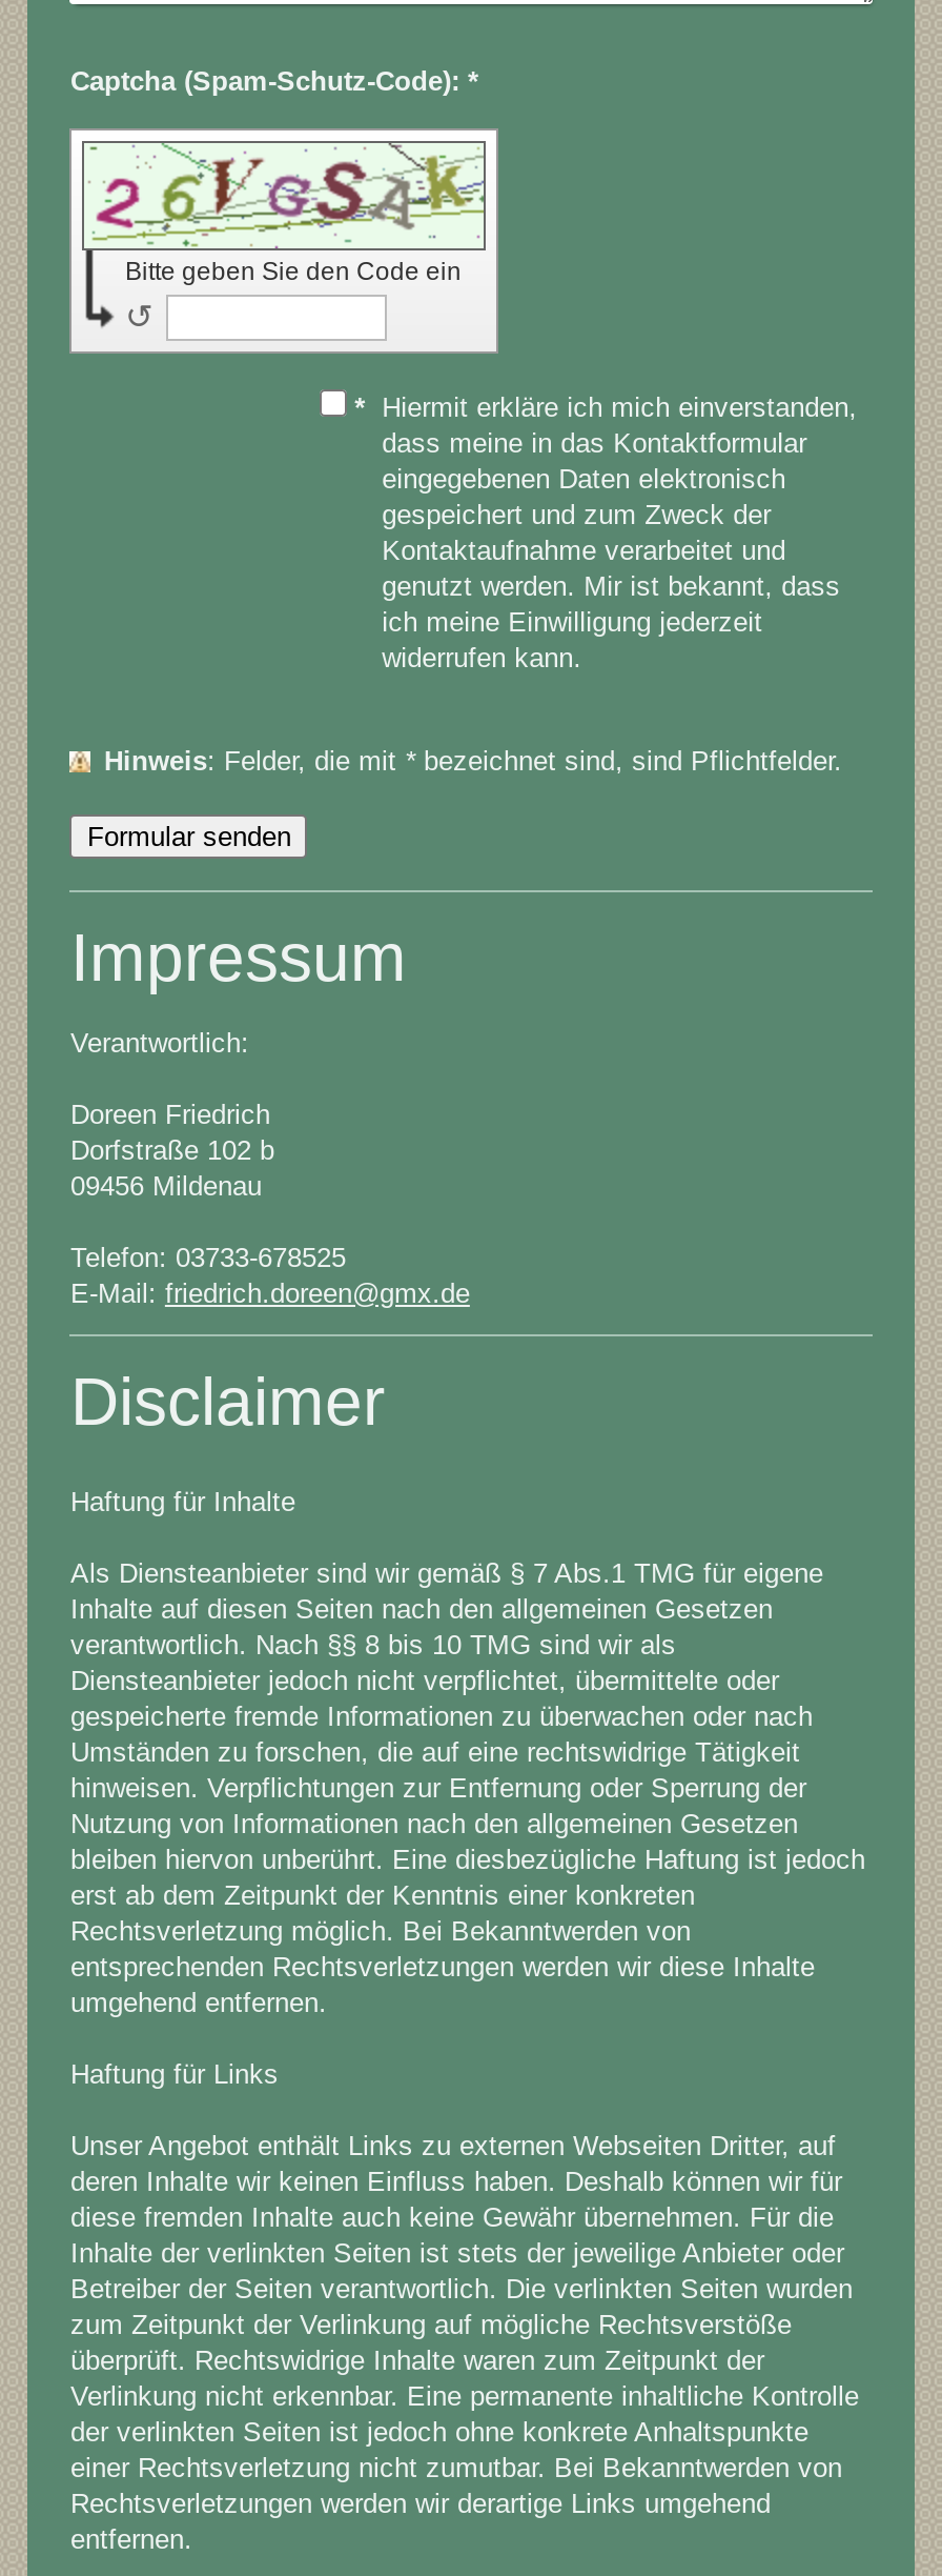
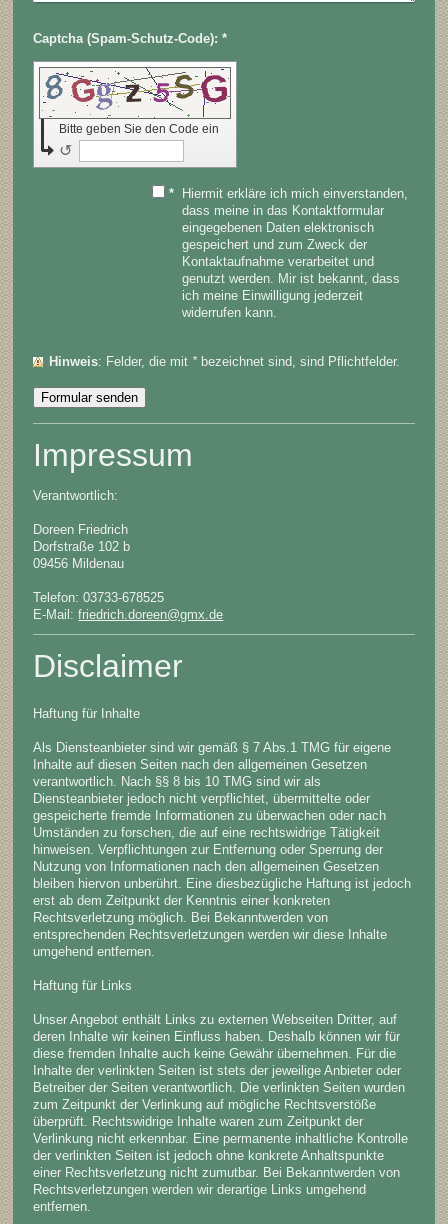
[90,141,486,246] [image] -> [41,67,231,119] [image]

